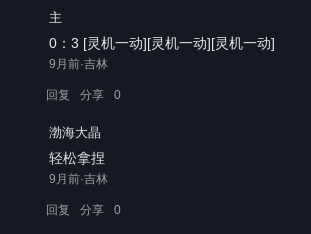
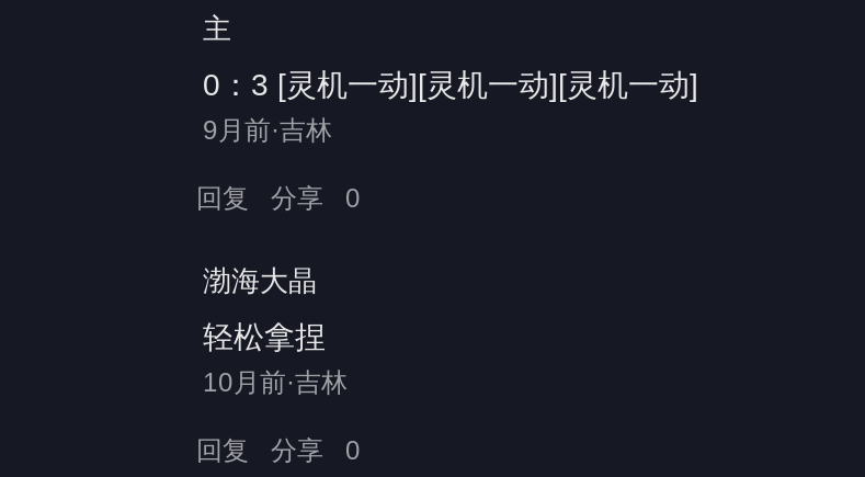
[49,172,108,186] 9月前·吉林 -> [203,368,348,398] 10月前·吉林

